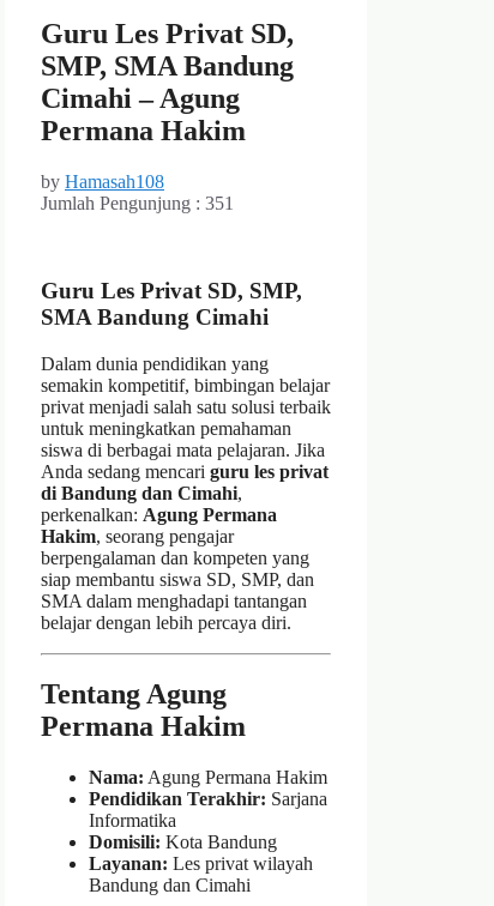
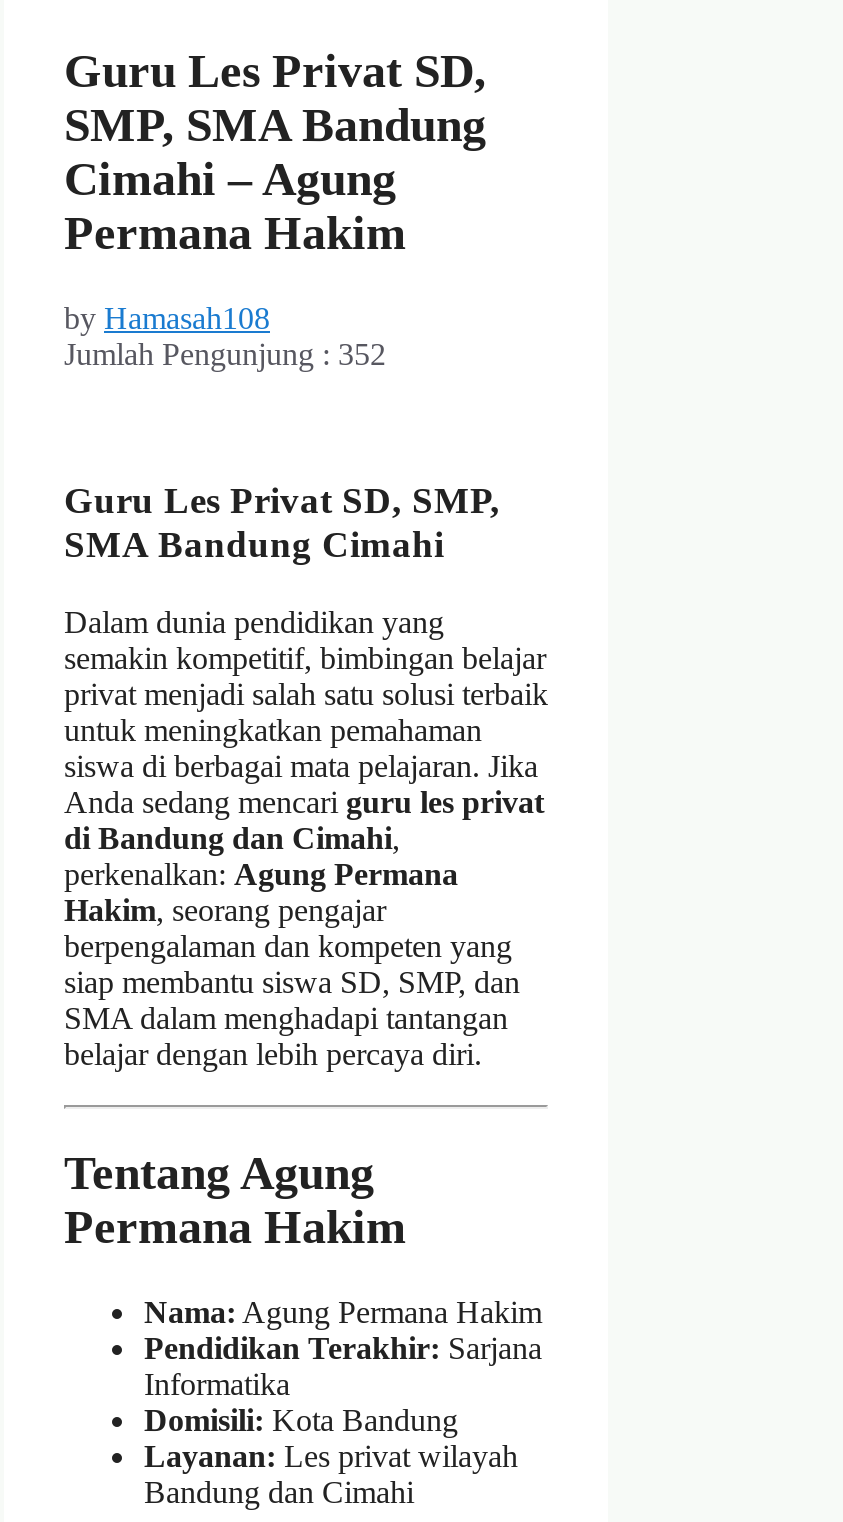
[41,193,234,213] Jumlah Pengunjung : 351 -> [64,337,386,371] Jumlah Pengunjung : 352

